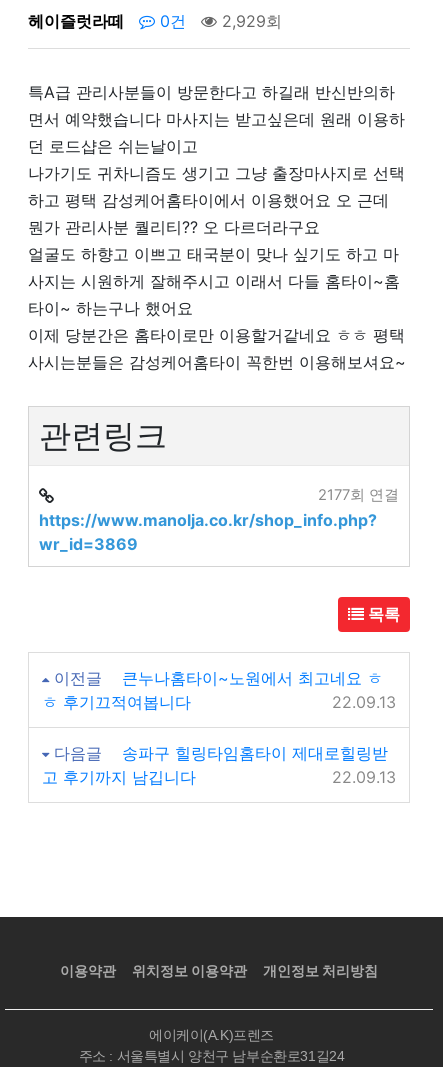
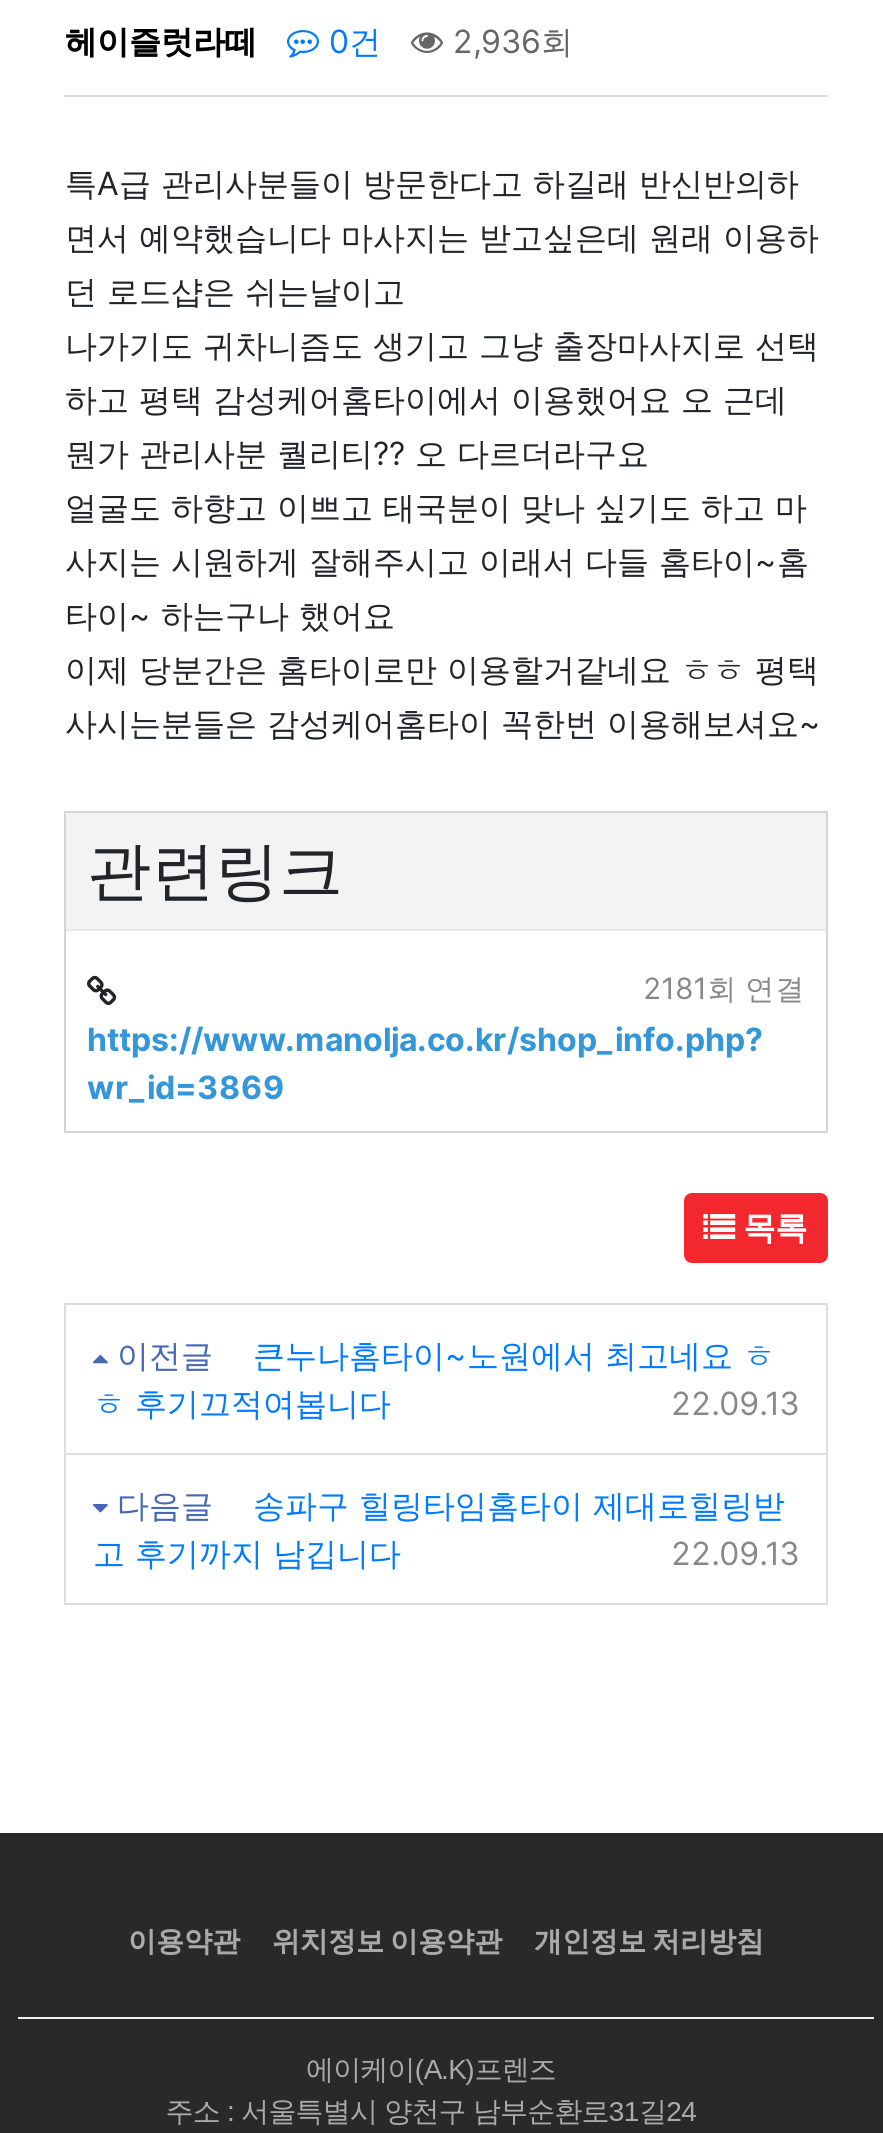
[28,11,282,31] 헤이즐럿라떼 0건 2,929회 -> [65,22,573,62] 헤이즐럿라떼 0건 2,936회
[318,486,399,504] 2177회 연결 -> [643,972,805,1008] 2181회 연결

